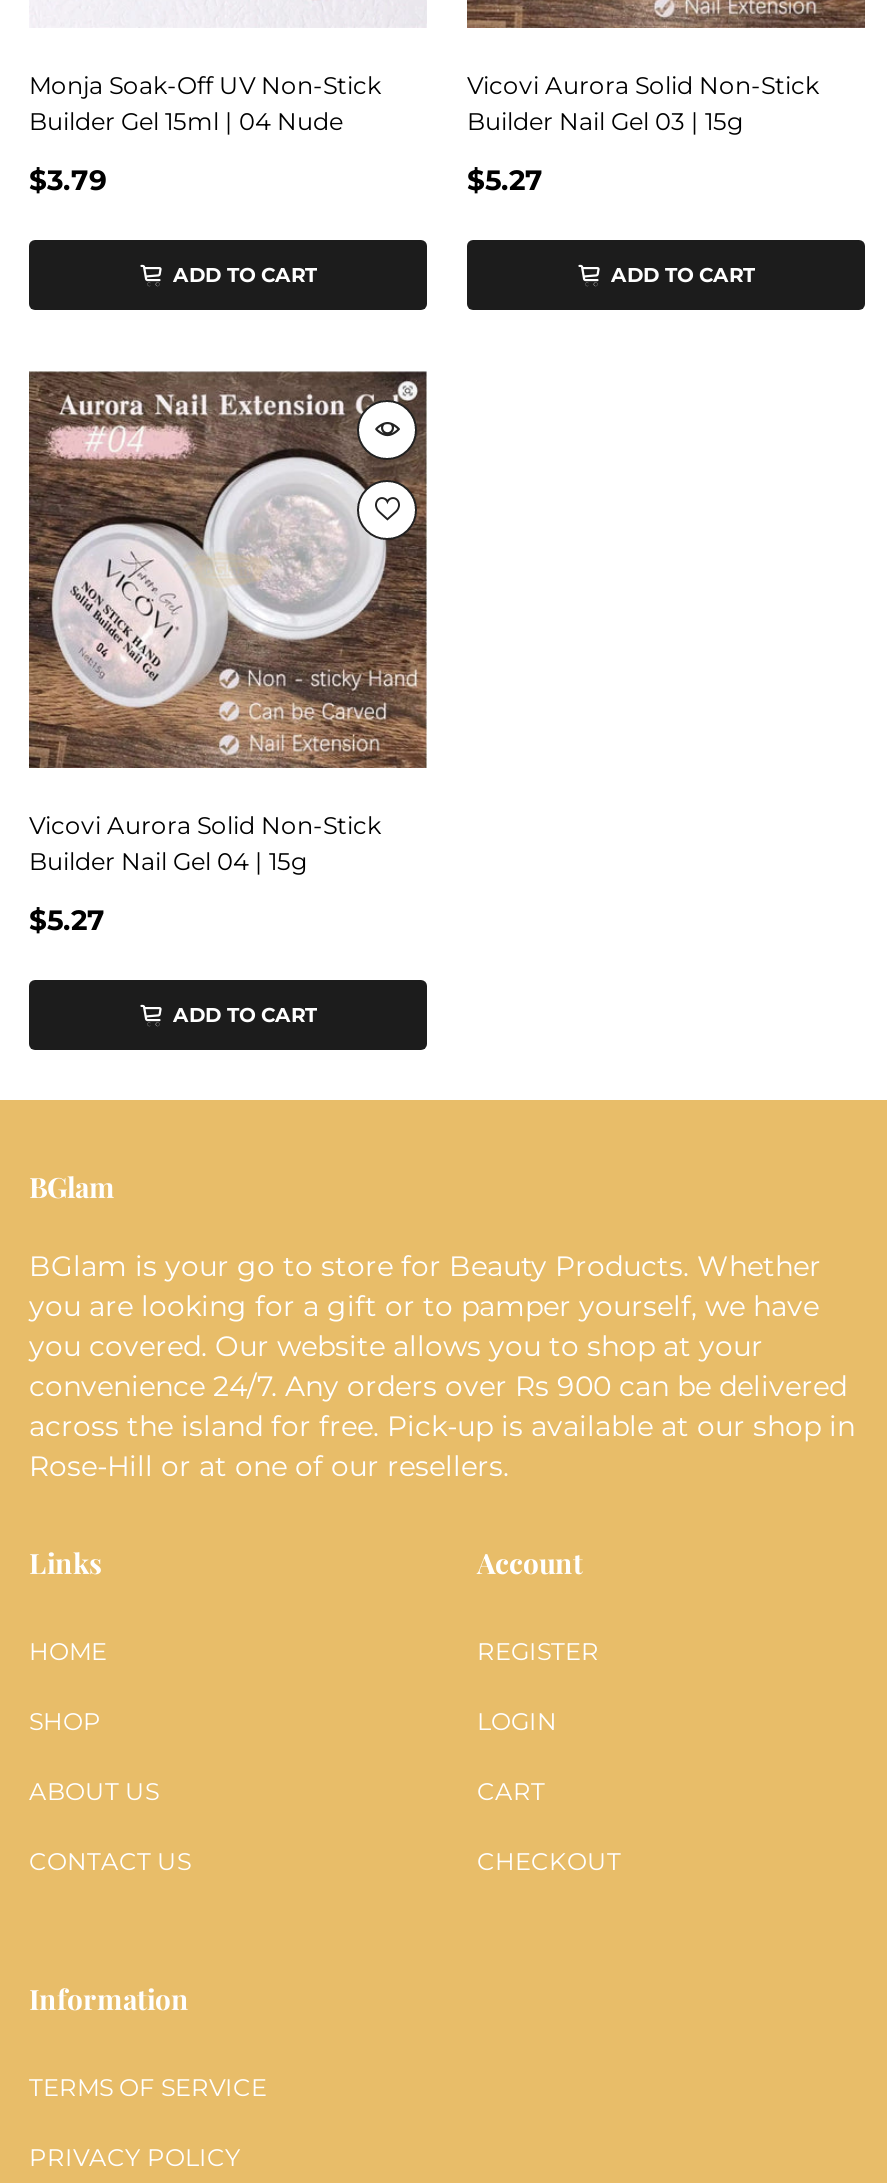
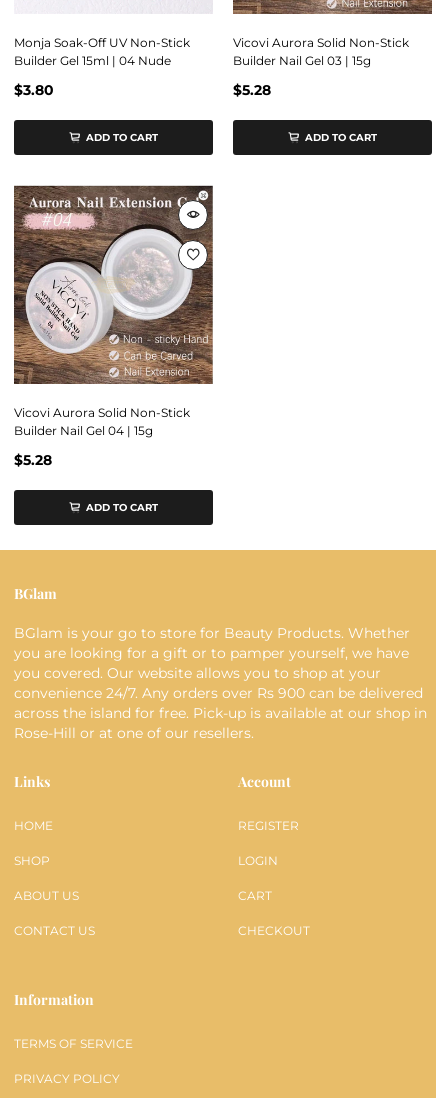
[29,162,107,198] $3.79 -> [14,81,54,99] $3.80
[467,162,543,198] $5.27 -> [233,81,271,99] $5.28
[29,902,105,938] $5.27 -> [14,451,52,469] $5.28

